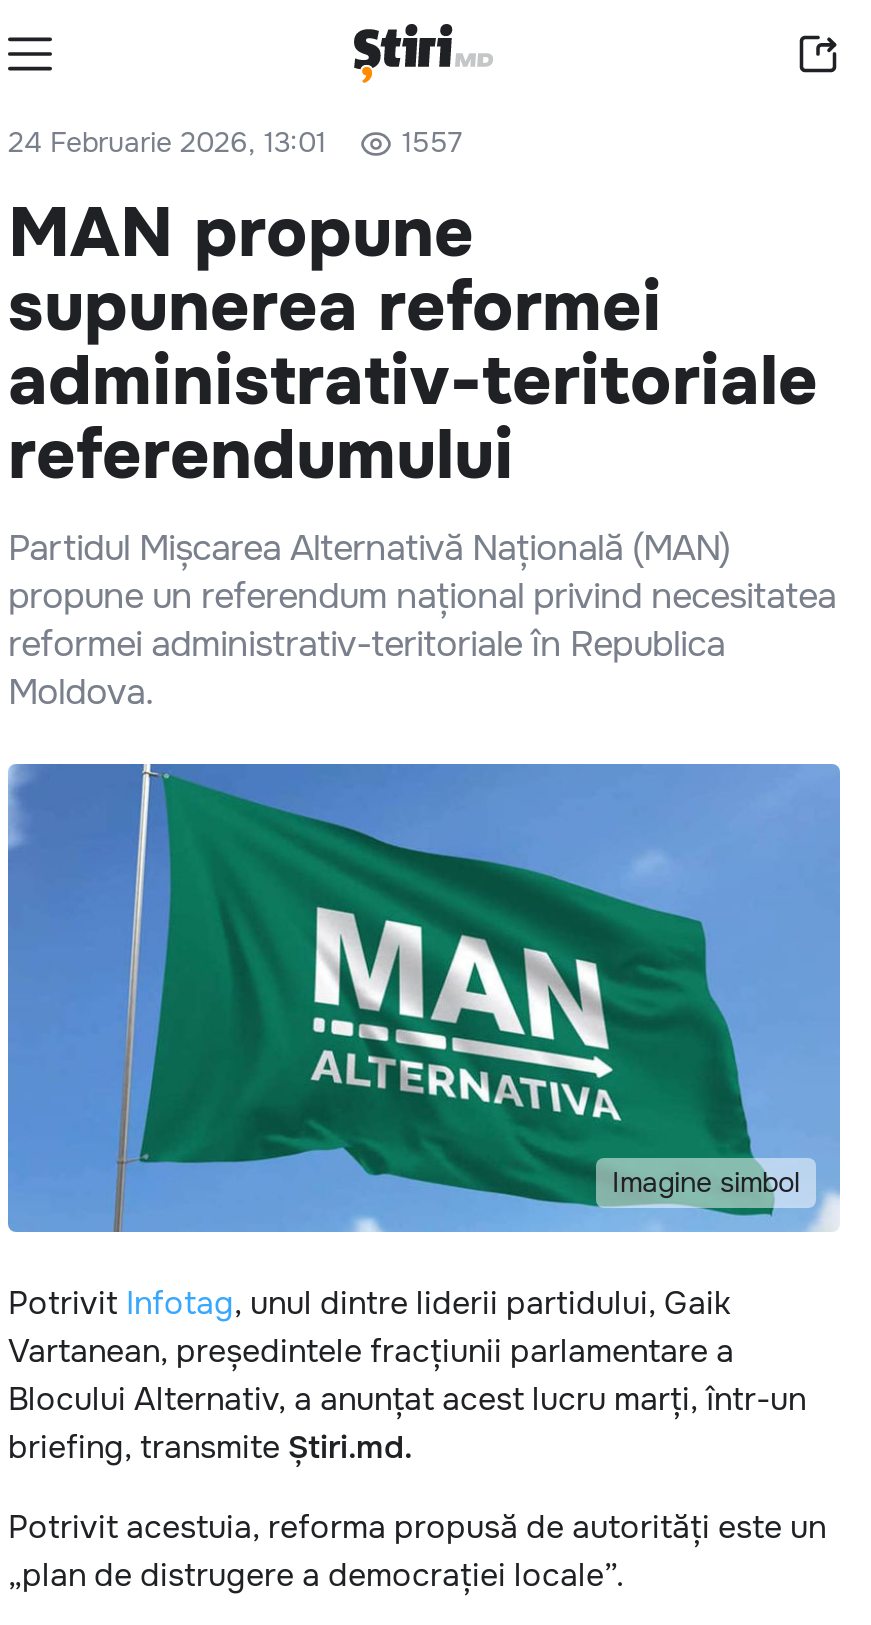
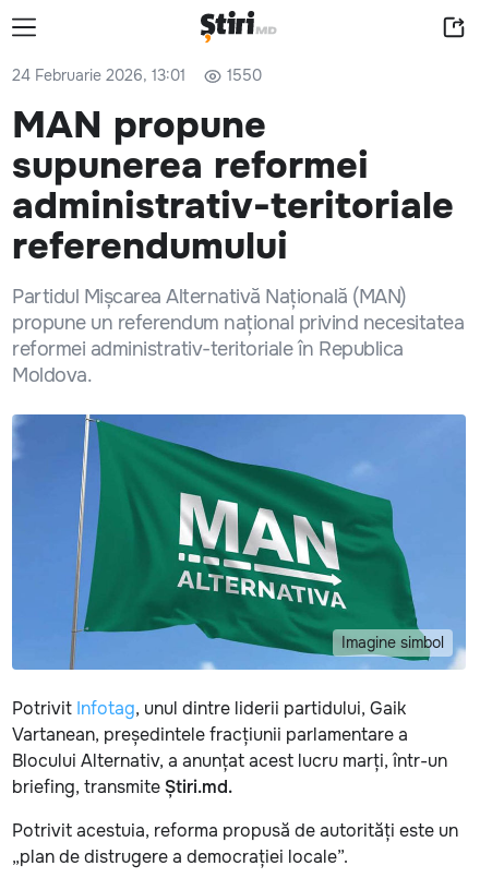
[402,124,462,160] 1557 -> [227,65,262,85] 1550

